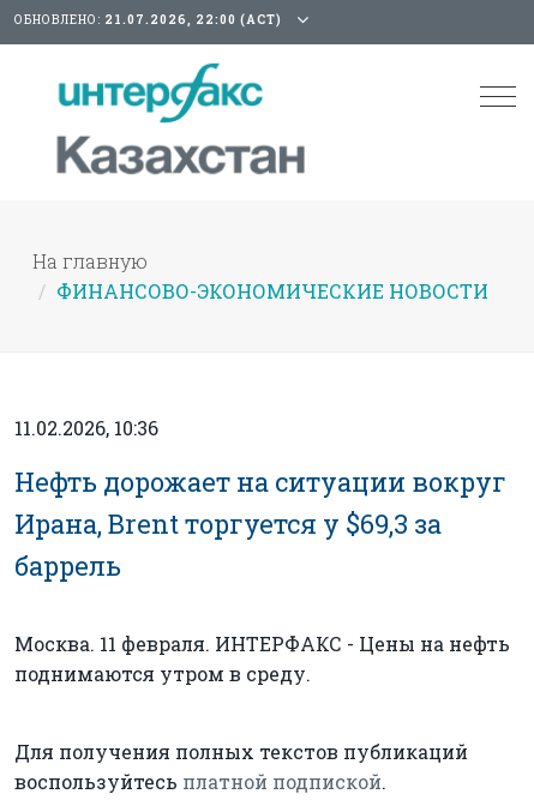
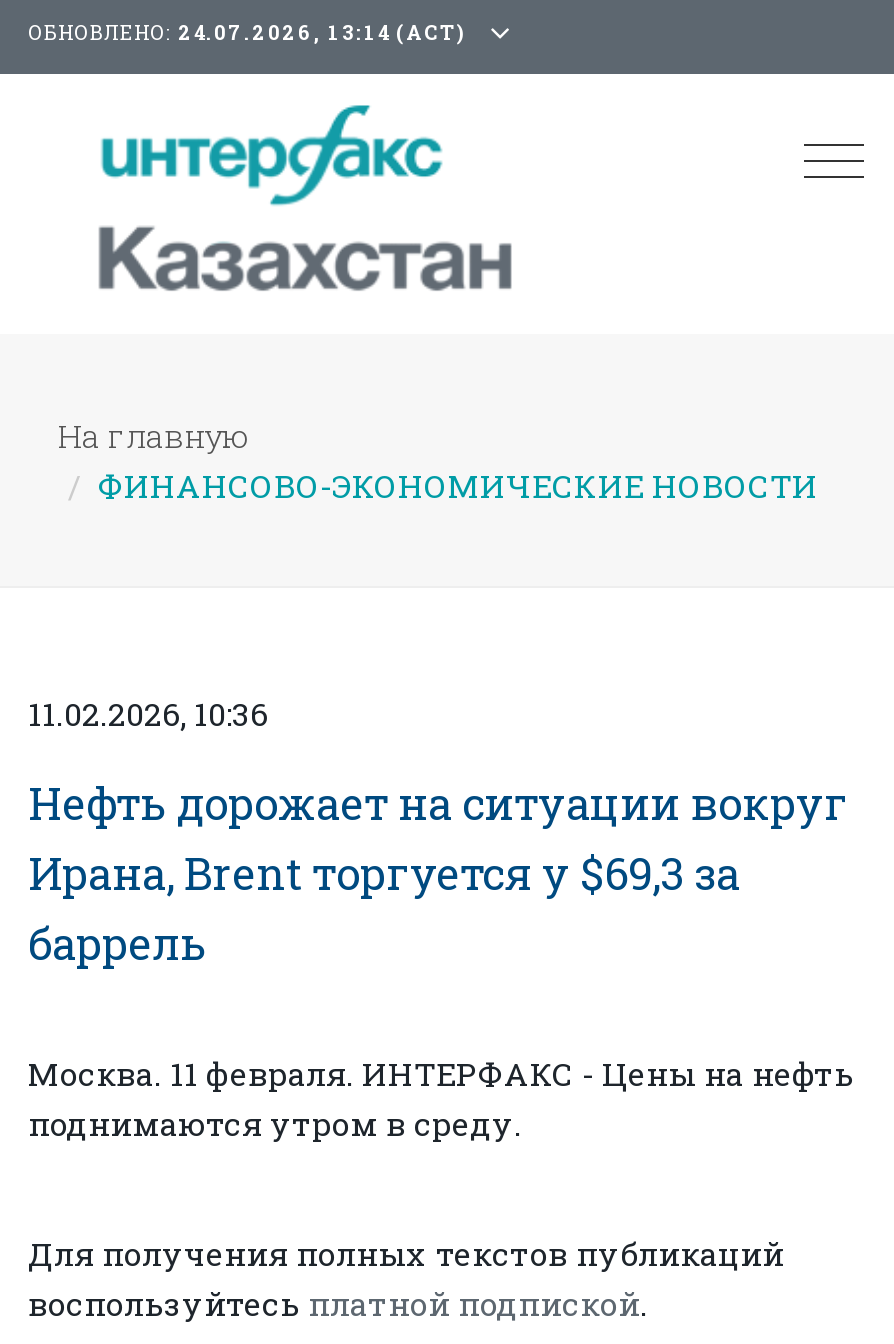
[14,12,282,28] ОБНОВЛЕНО: 21.07.2026, 22:00 (АСТ) -> [28,20,466,46] ОБНОВЛЕНО: 24.07.2026, 13:14 (АСТ)

